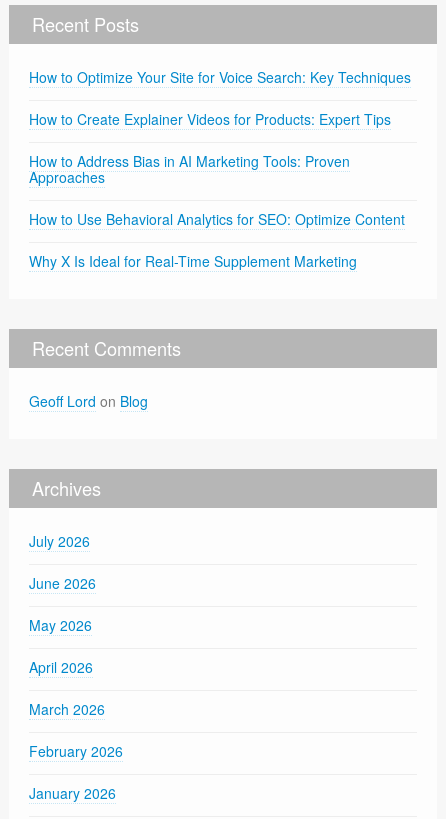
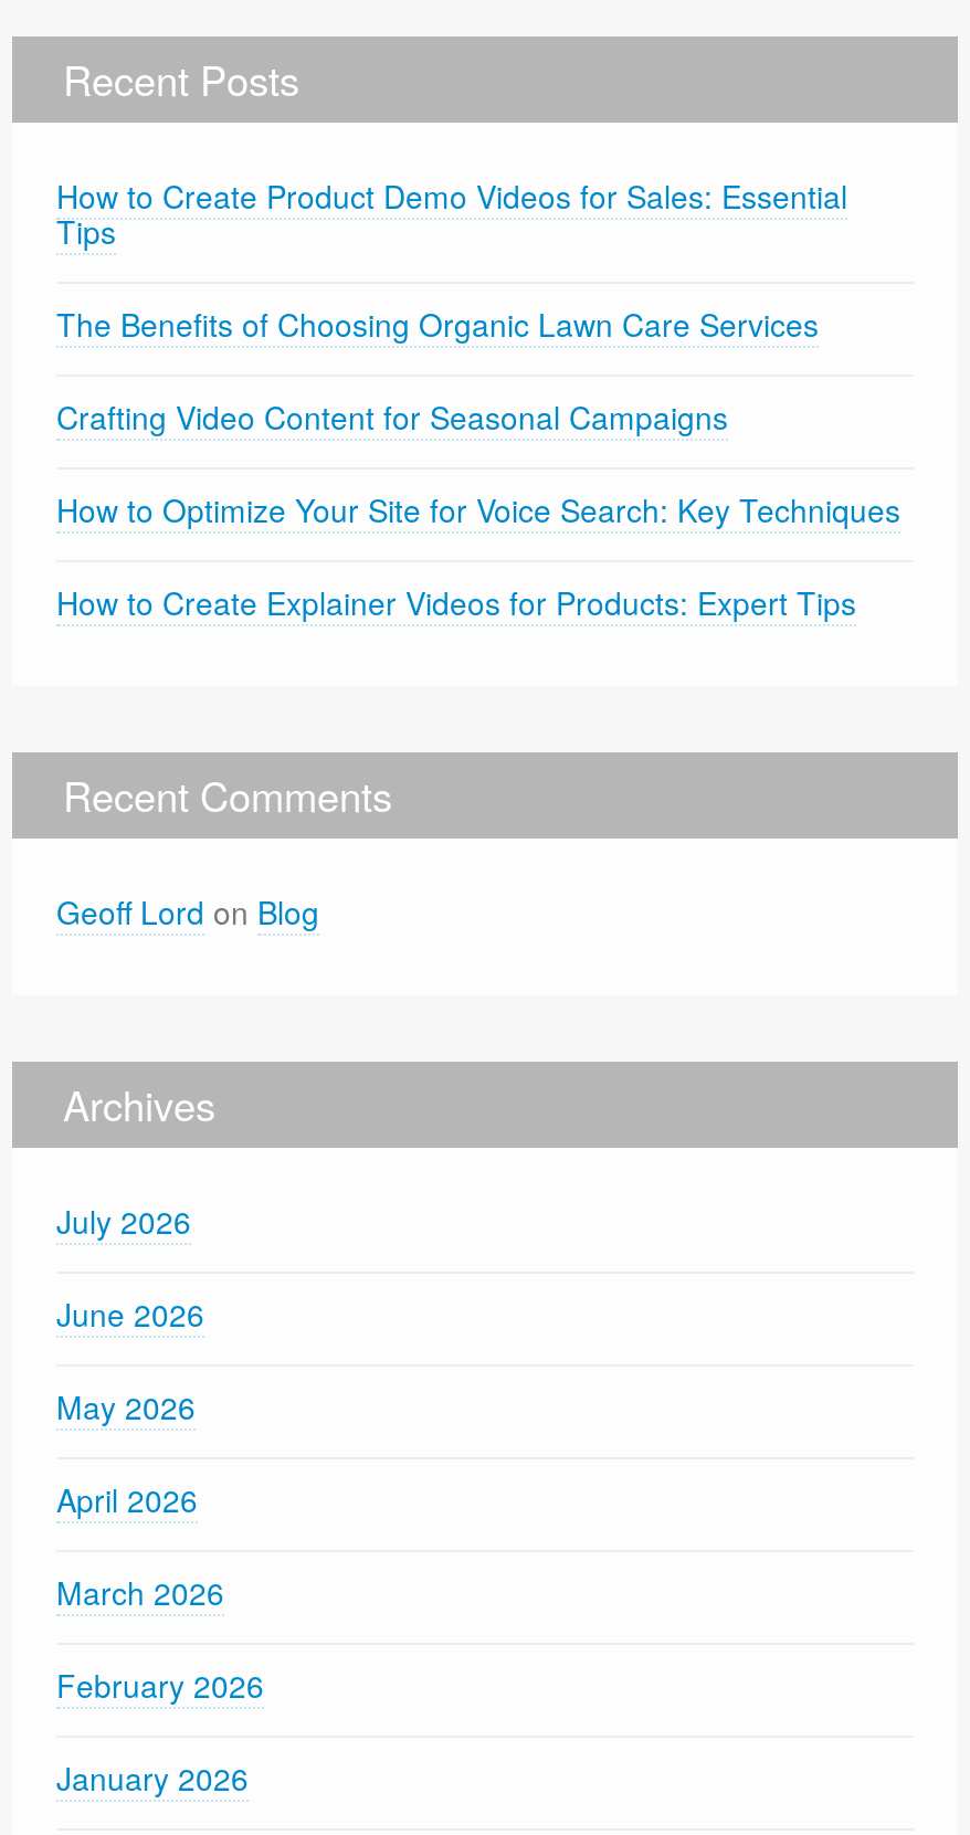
none -> [56,173,847,439] How to Create Product Demo Videos for Sales: Essential | Tips | The Benefits of Choosing Organic Lawn Care Services | Crafting Video Content for Seasonal Campaigns
moved [29,67,411,129] -> [56,487,900,624]: How to Optimize Your Site for Voice Search: Key Techniques | How to Create Explainer Videos for Products: Expert Tips
[29,151,405,271] How to Address Bias in AI Marketing Tools: Proven | Approaches | How to Use Behavioral Analytics for SEO: Optimize Content | Why X Is Ideal for Real-Time Supplement Marketing -> none

